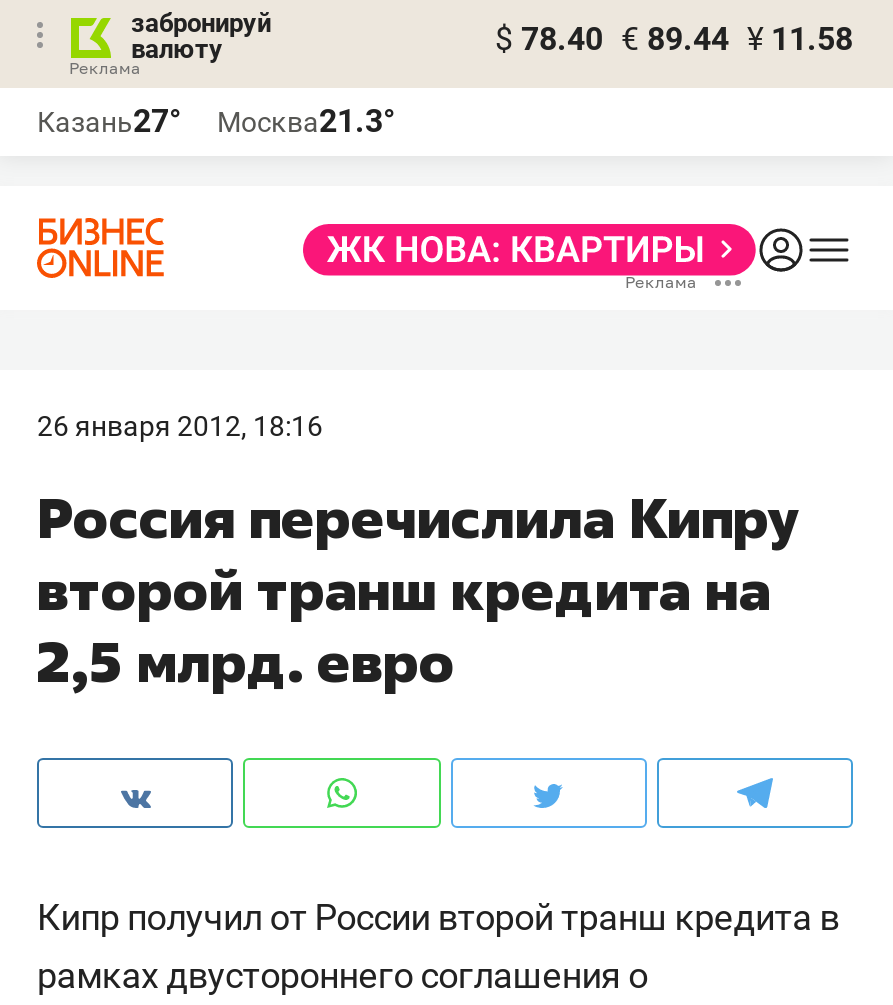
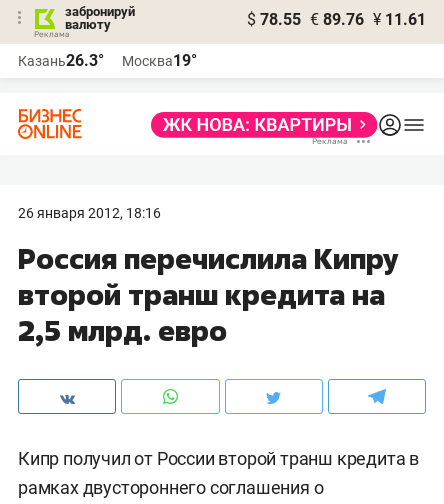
[495,20,853,58] $ 78.40 € 89.44 ¥ 11.58 -> [247,10,426,29] $ 78.55 € 89.76 ¥ 11.61
[37,102,181,140] Казань27° -> [18,51,104,70] Казань26.3°
[217,102,395,140] Москва21.3° -> [122,51,197,70] Москва19°

